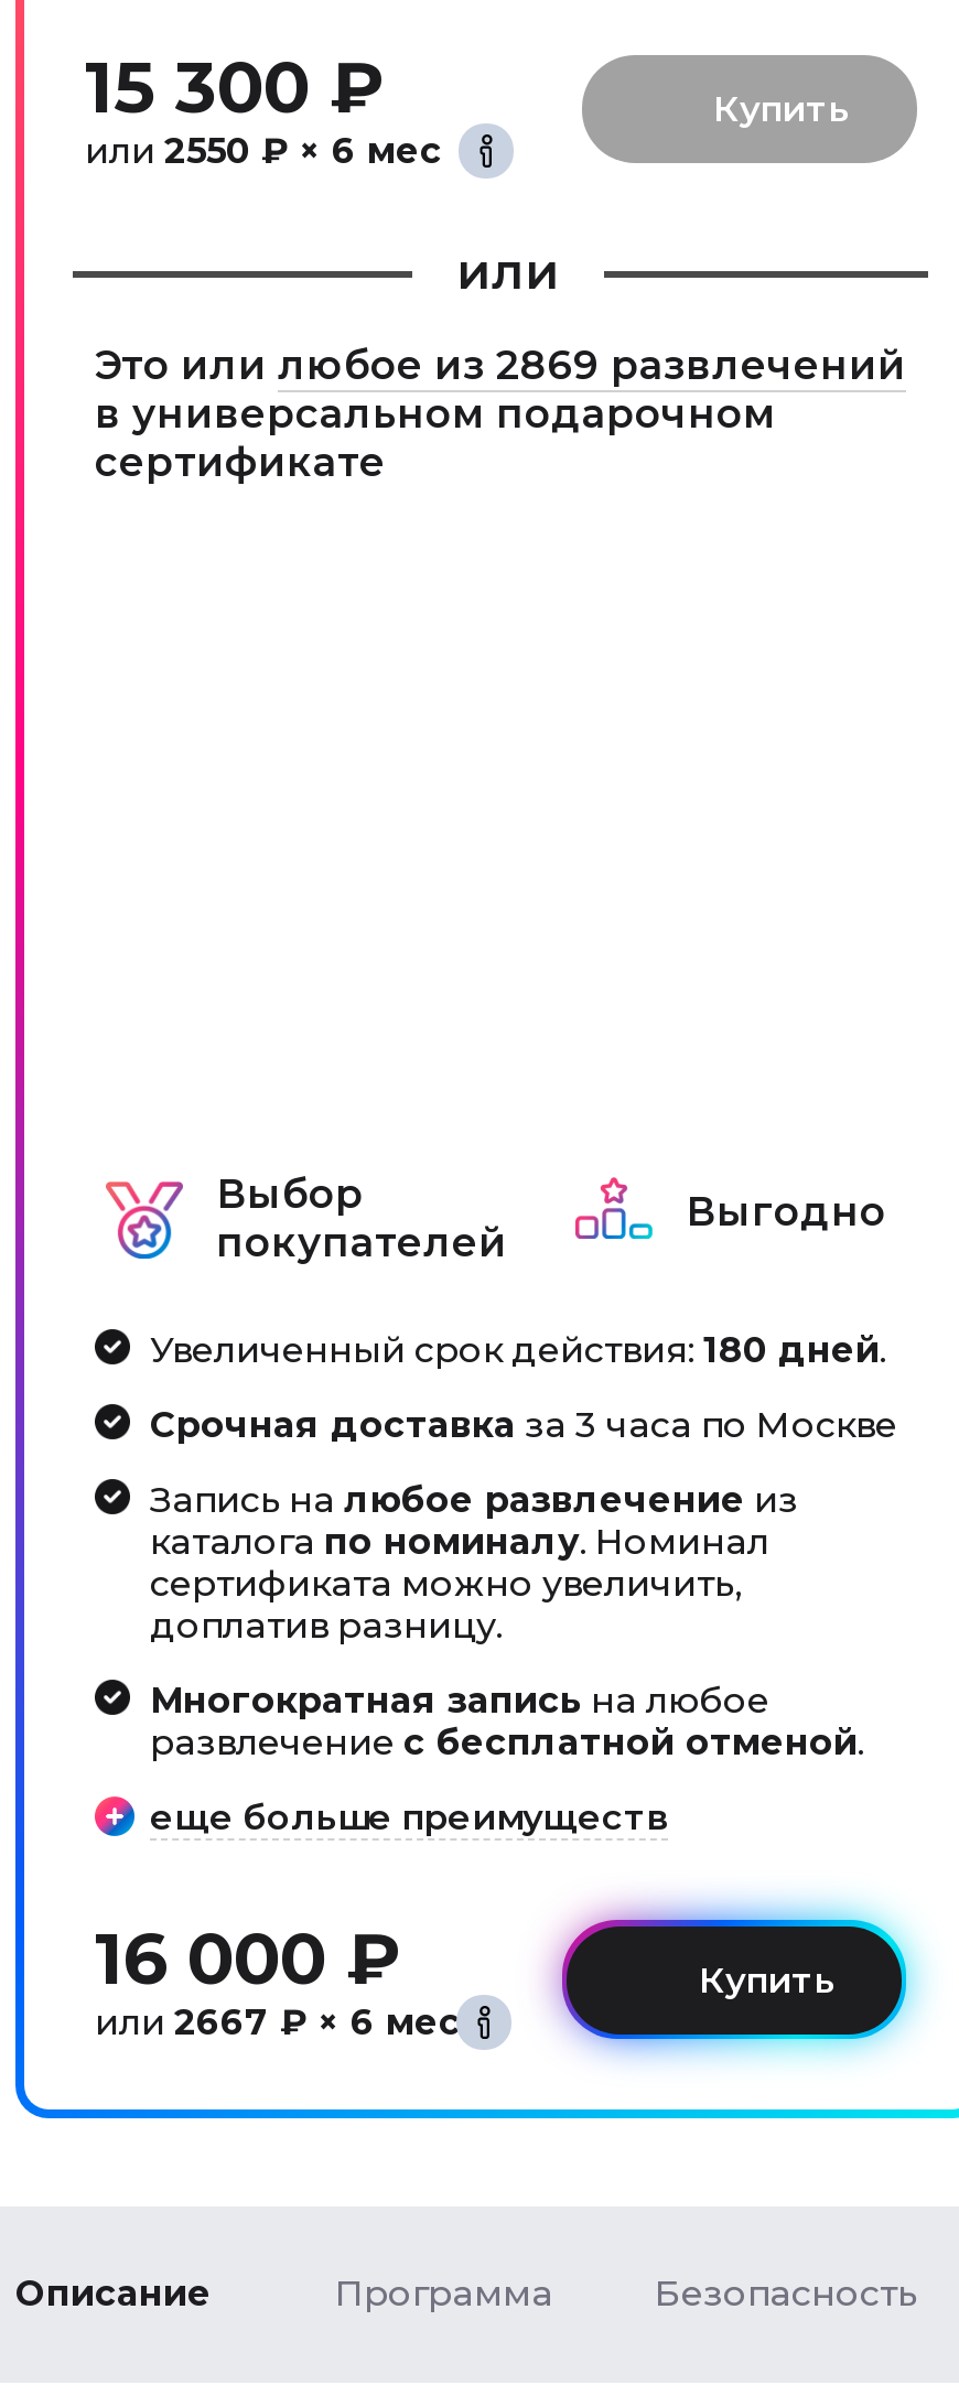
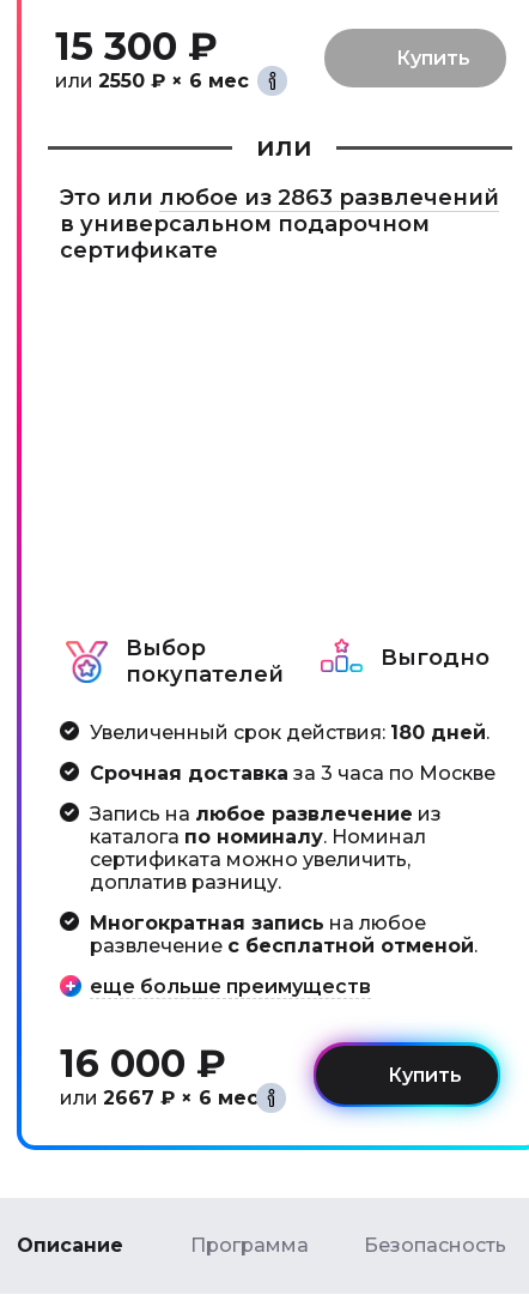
[95,342,906,390] Это или любое из 2869 развлечений -> [60,184,499,211] Это или любое из 2863 развлечений

